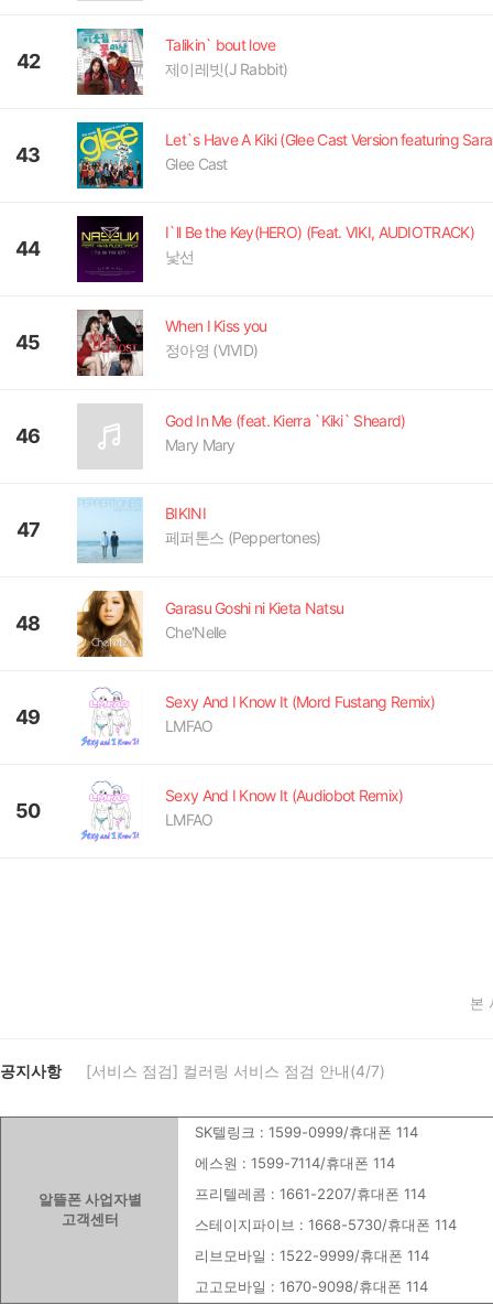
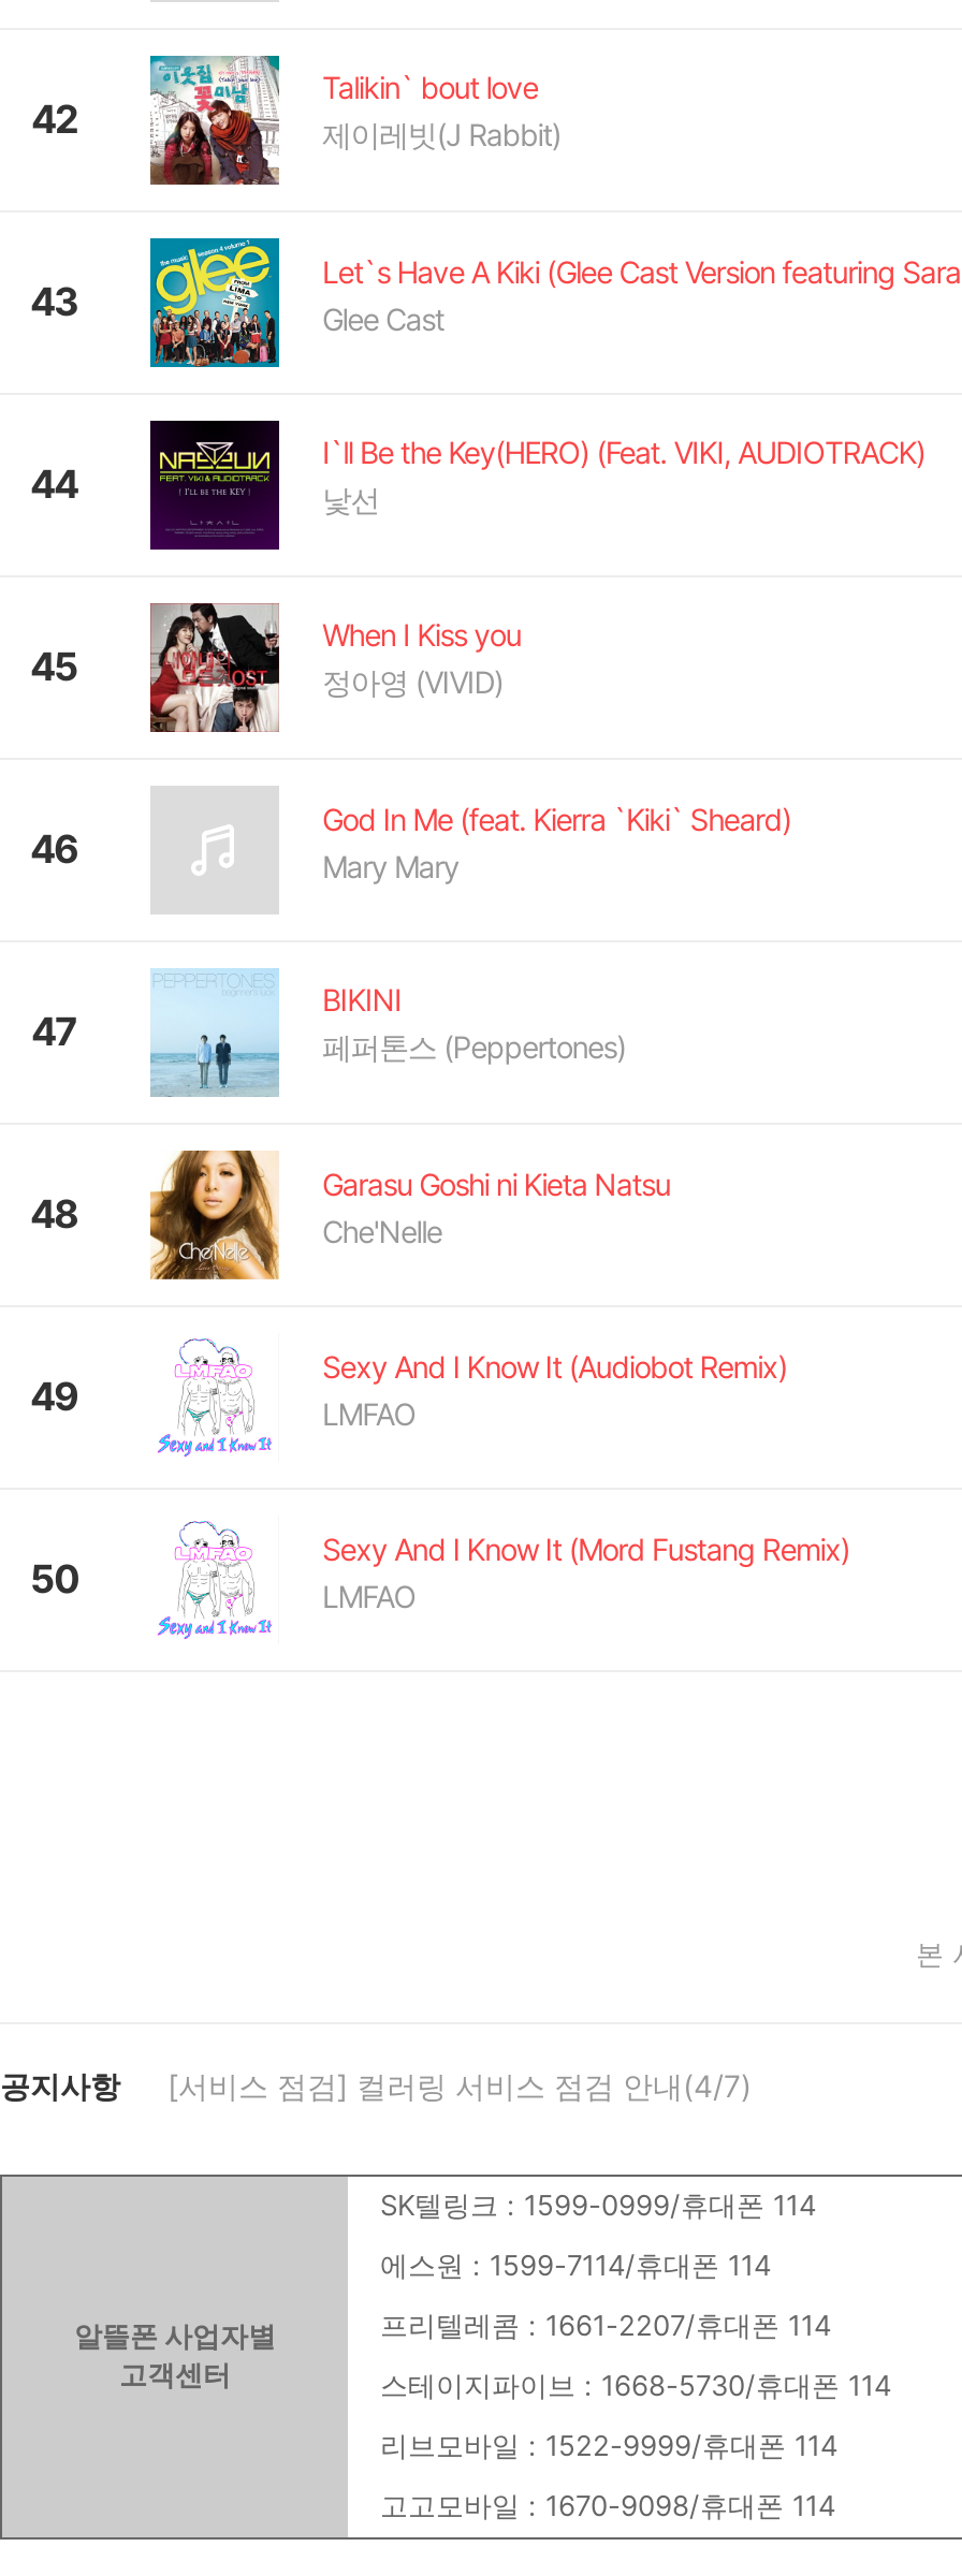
moved [165,692,435,711] -> [322,1531,850,1567]: Sexy And I Know It (Mord Fustang Remix)
moved [165,786,403,805] -> [322,1348,787,1385]: Sexy And I Know It (Audiobot Remix)

